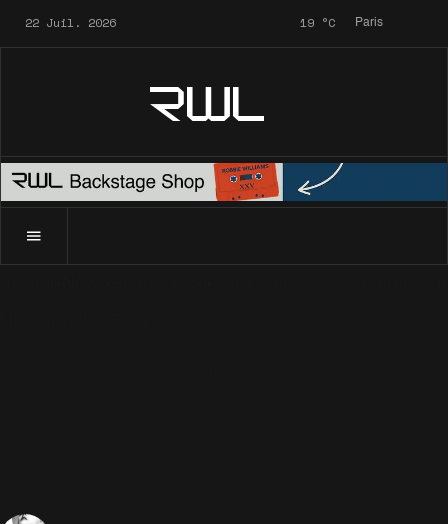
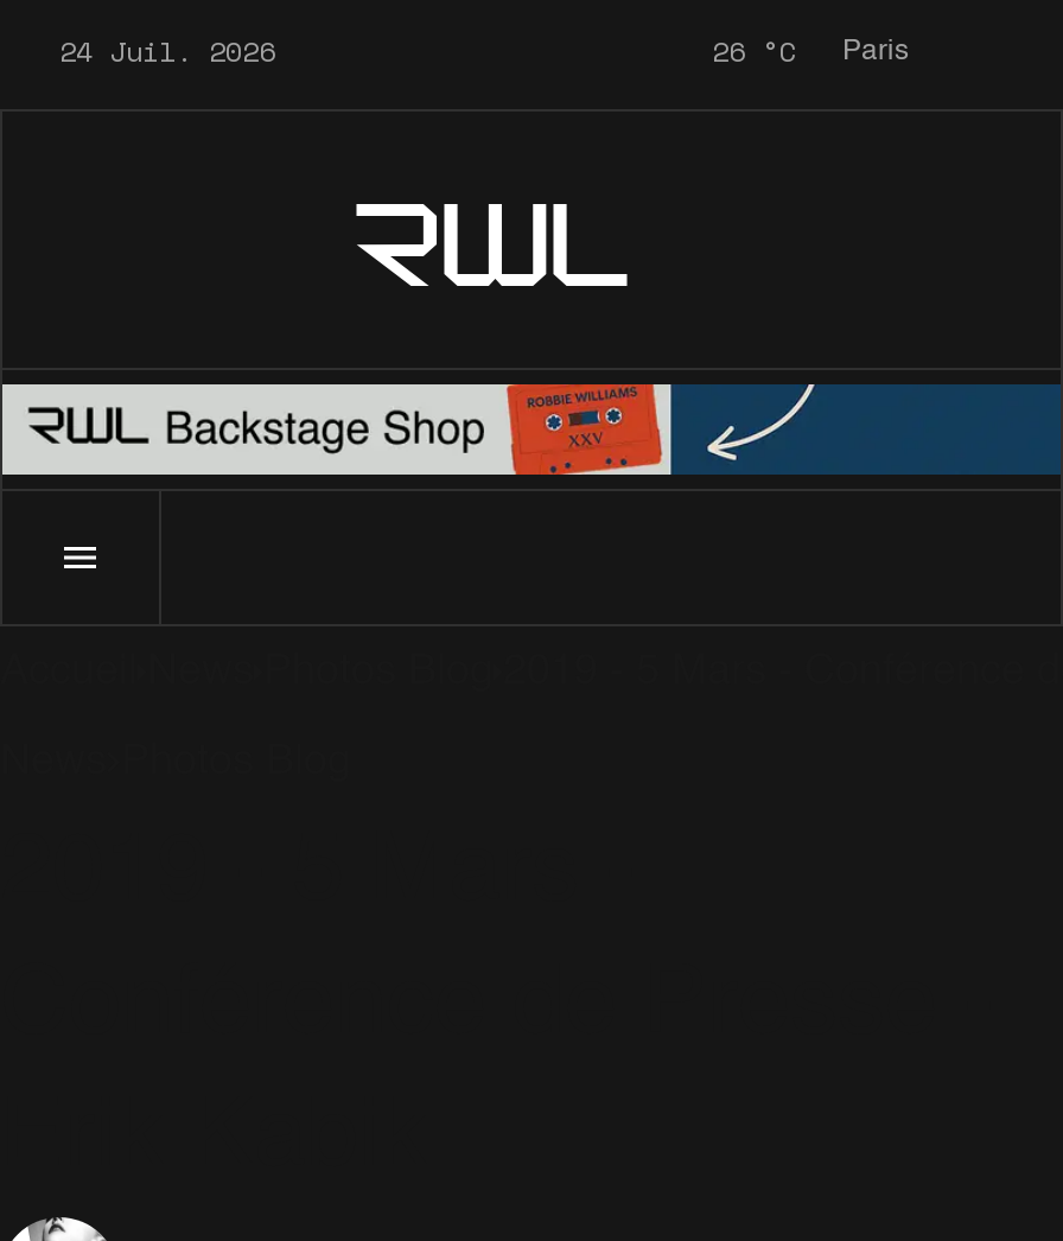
[25,14,116,31] 22 Juil. 2026 -> [59,31,275,71] 24 Juil. 2026
[300,14,383,31] 19 °C Paris -> [712,31,909,71] 26 °C Paris

